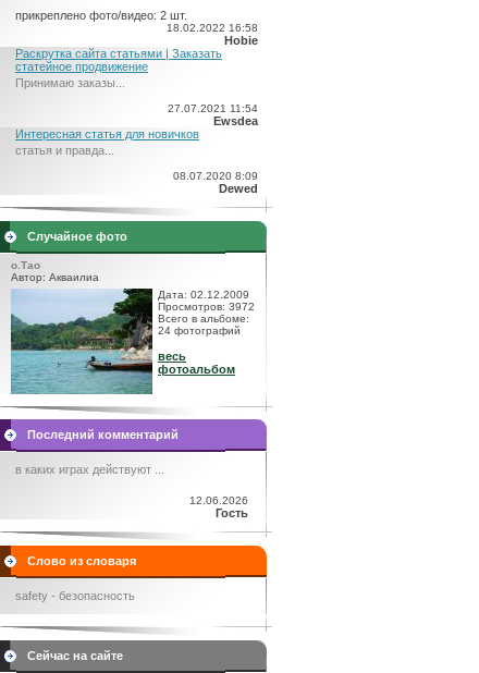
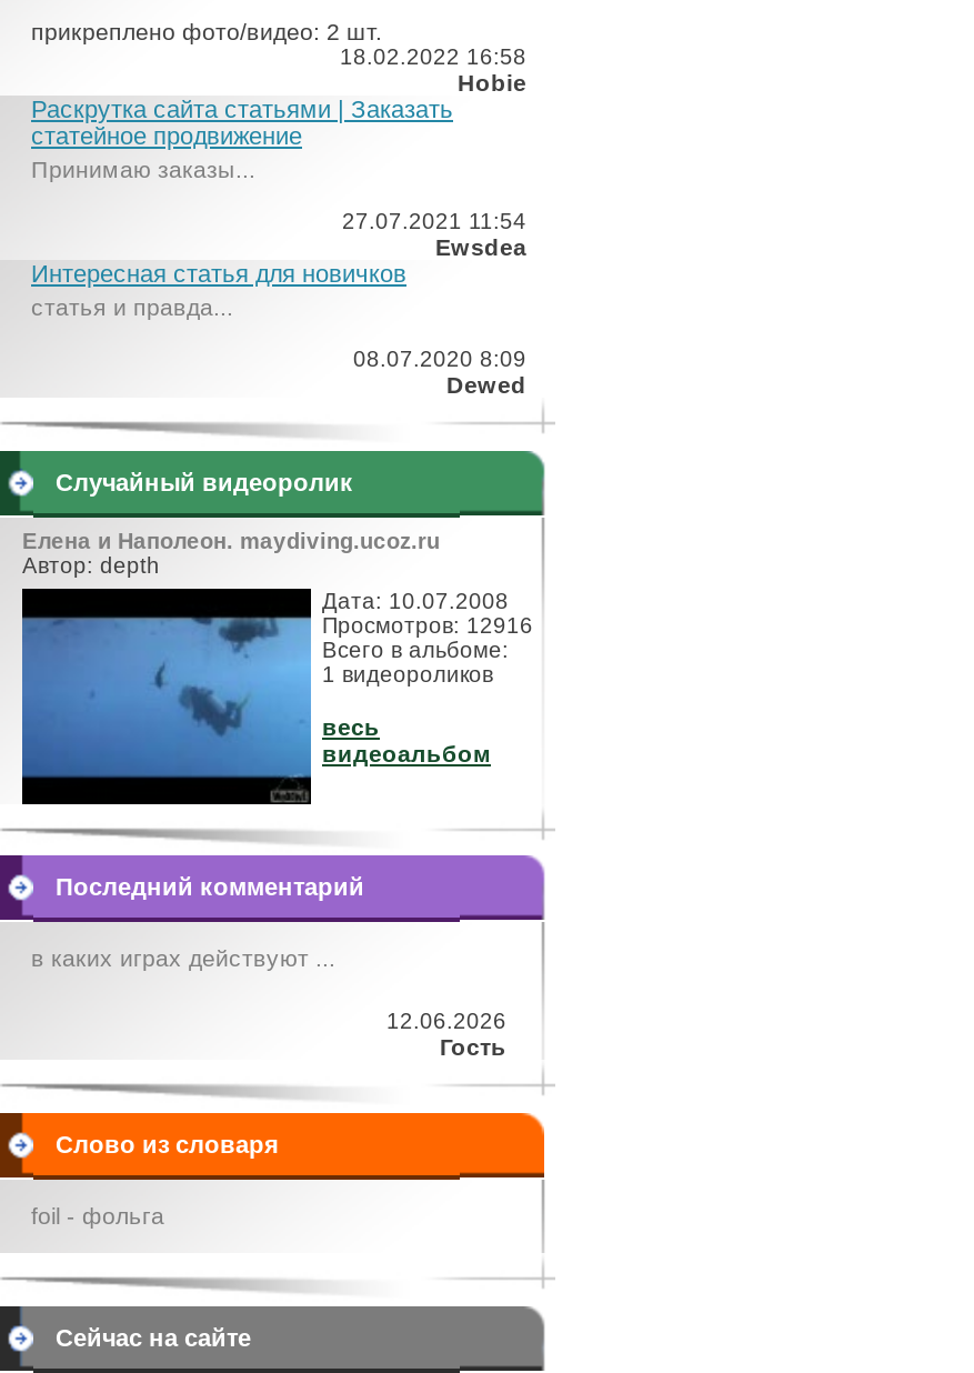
[27,230,127,243] Случайное фото -> [56,469,353,495] Случайный видеоролик
[11,259,99,283] о.Тао | Автор: Акваилиа -> [22,529,440,578] Елена и Наполеон. maydiving.ucoz.ru | Автор: depth
[10,287,255,395] [image] | Дата: 02.12.2009 | Просмотров: 3972 -> [20,587,533,806] [image] | Дата: 10.07.2008 | Просмотров: 12916
[158,325,241,337] 24 фотографий -> [322,662,493,686] 1 видеороликов
[158,363,235,376] фотоальбом -> [322,740,491,766] видеоальбом
[15,589,135,602] safety - безопасность -> [31,1202,164,1229] foil - фольга

